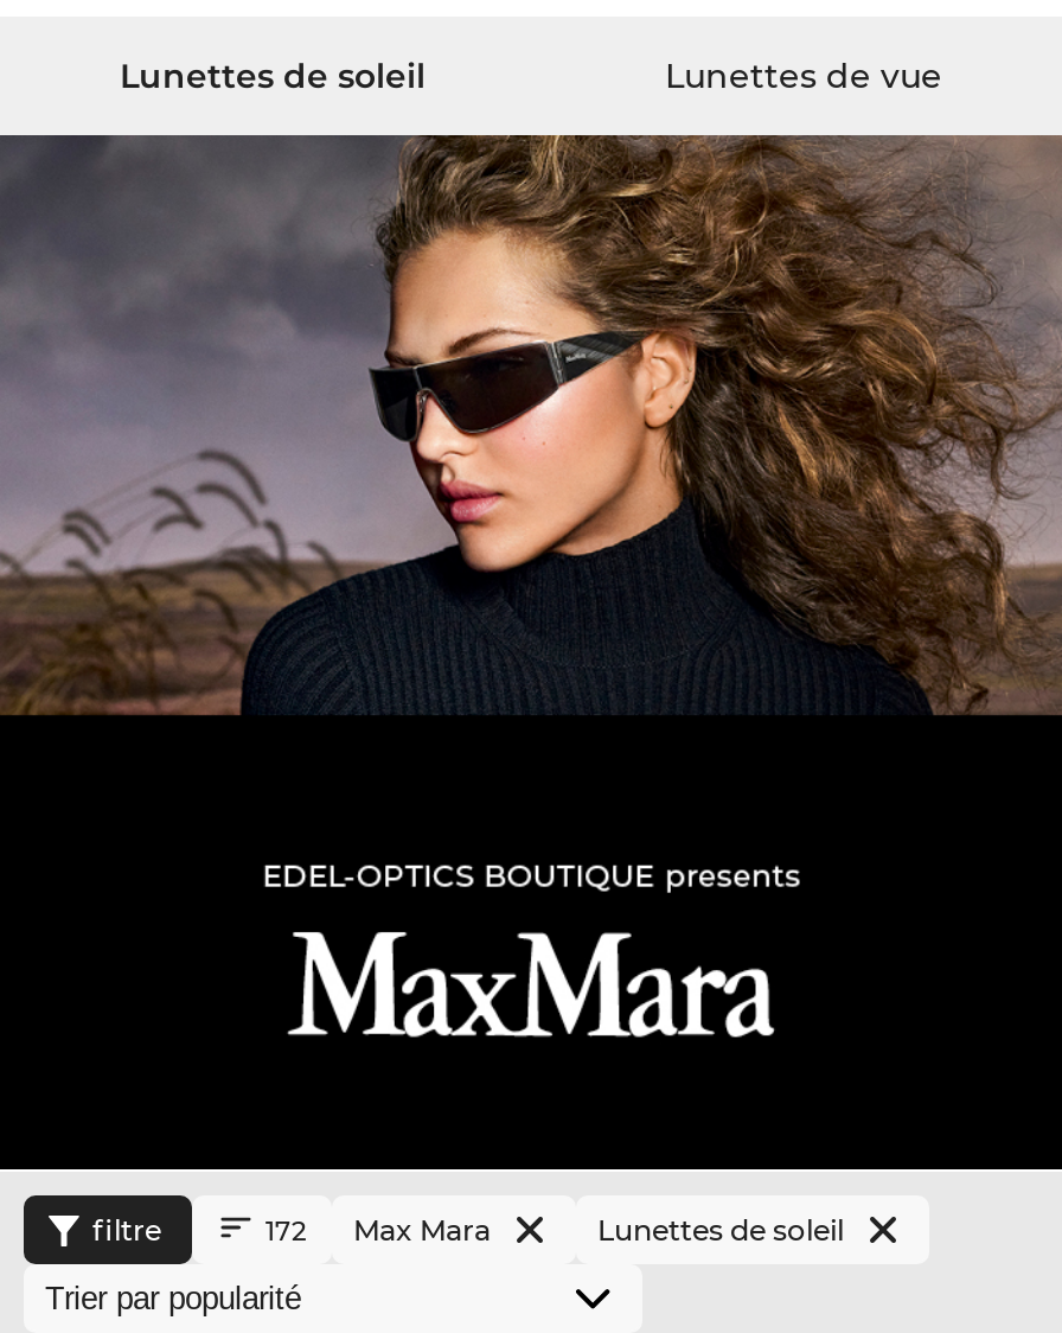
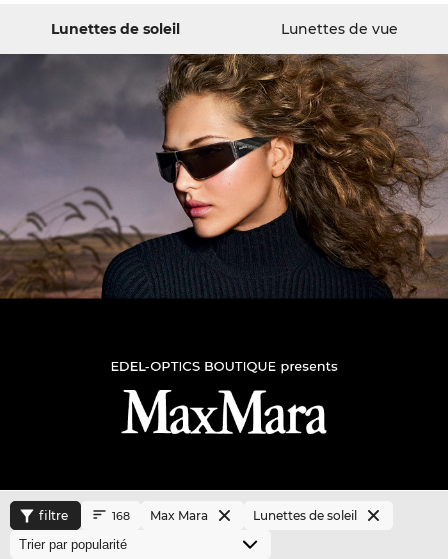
[265,1212,491,1248] 172 Max Mara -> [112,508,208,523] 168 Max Mara

